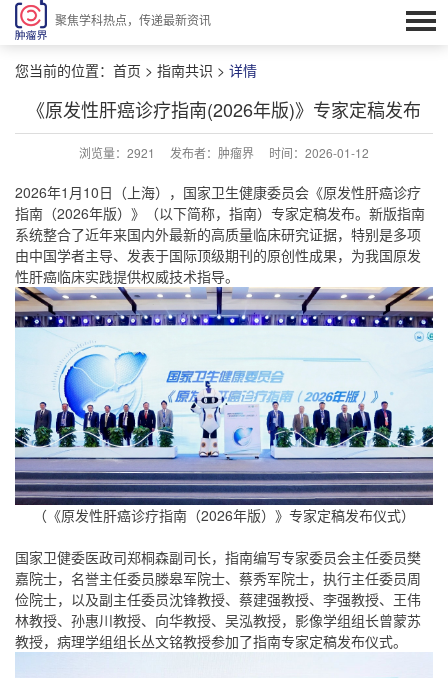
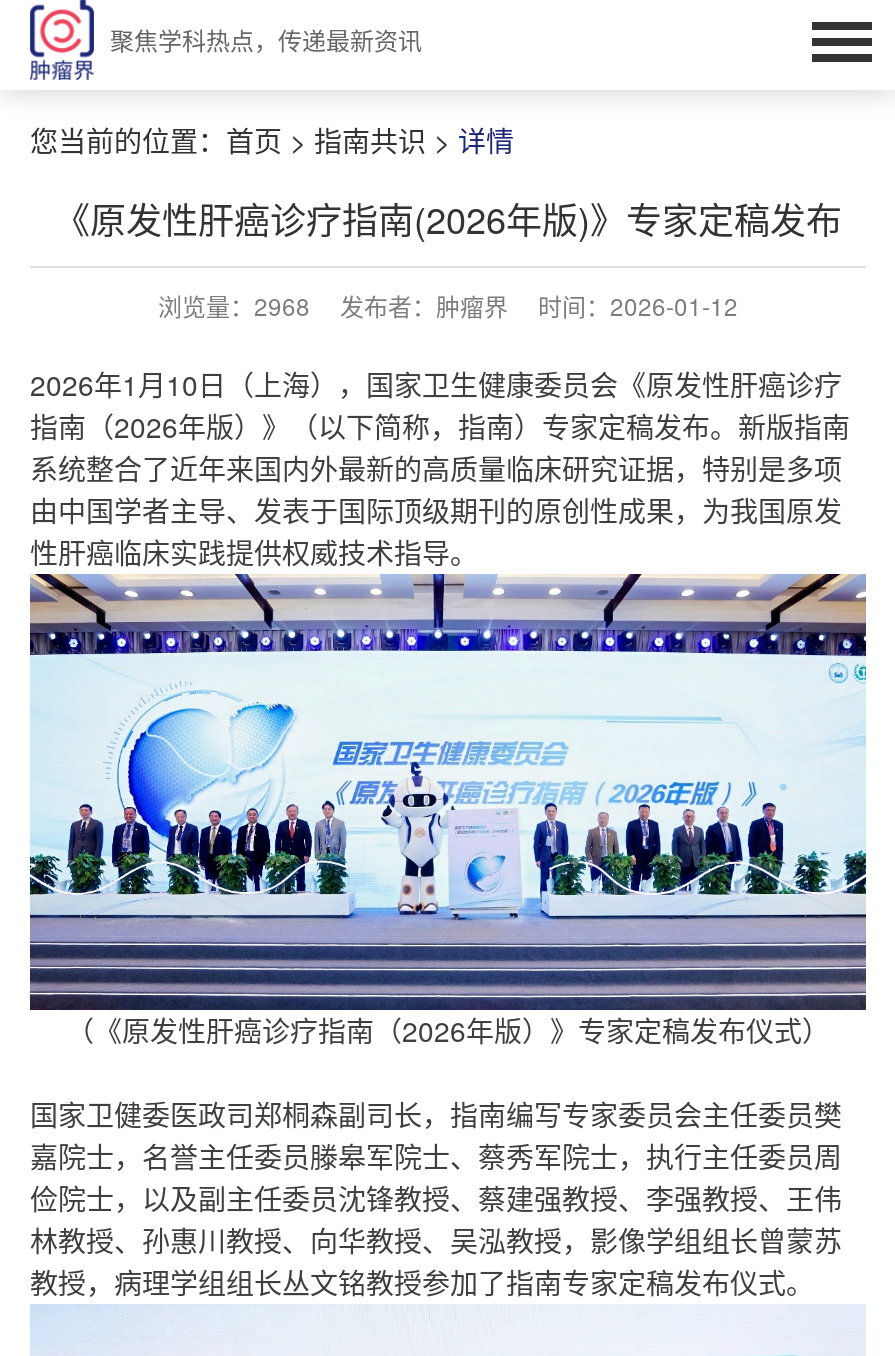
[79,144,369,161] 浏览量：2921 发布者：肿瘤界 时间：2026-01-12 -> [158,288,738,322] 浏览量：2968 发布者：肿瘤界 时间：2026-01-12

